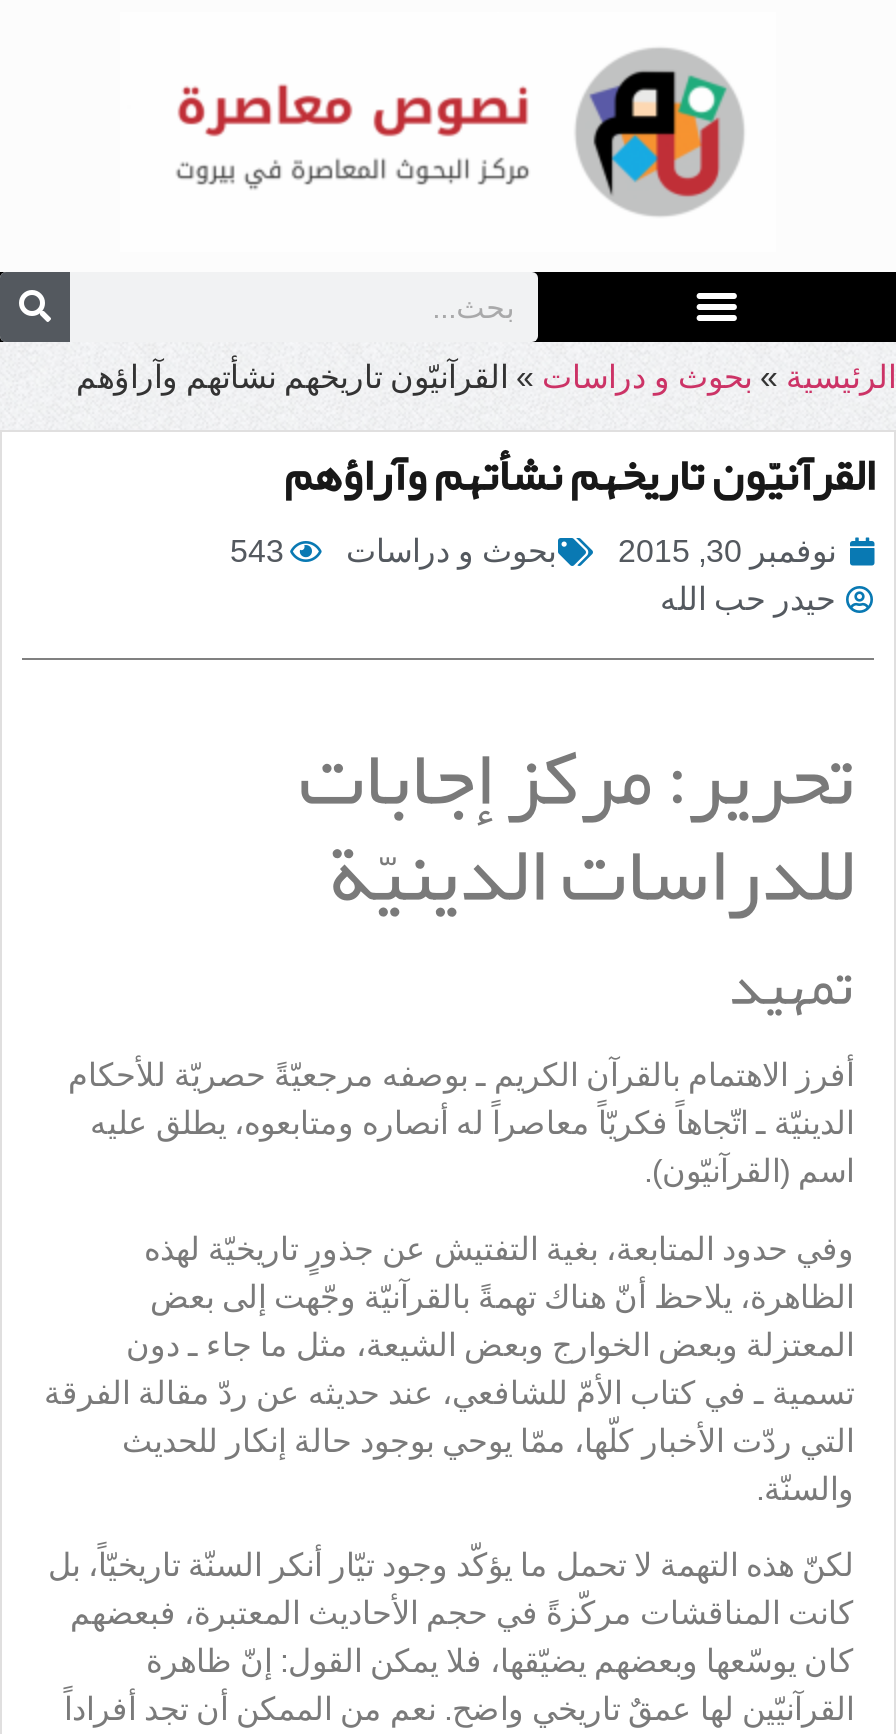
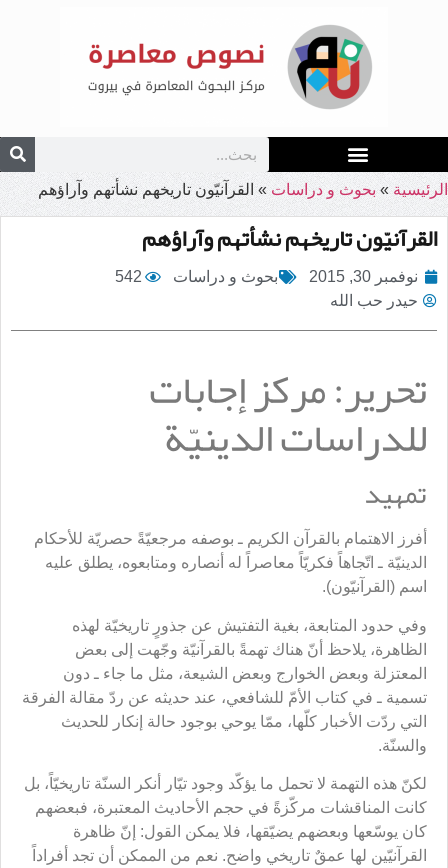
[230,535,556,569] بحوث و دراسات 543 -> [115,268,278,285] بحوث و دراسات 542

